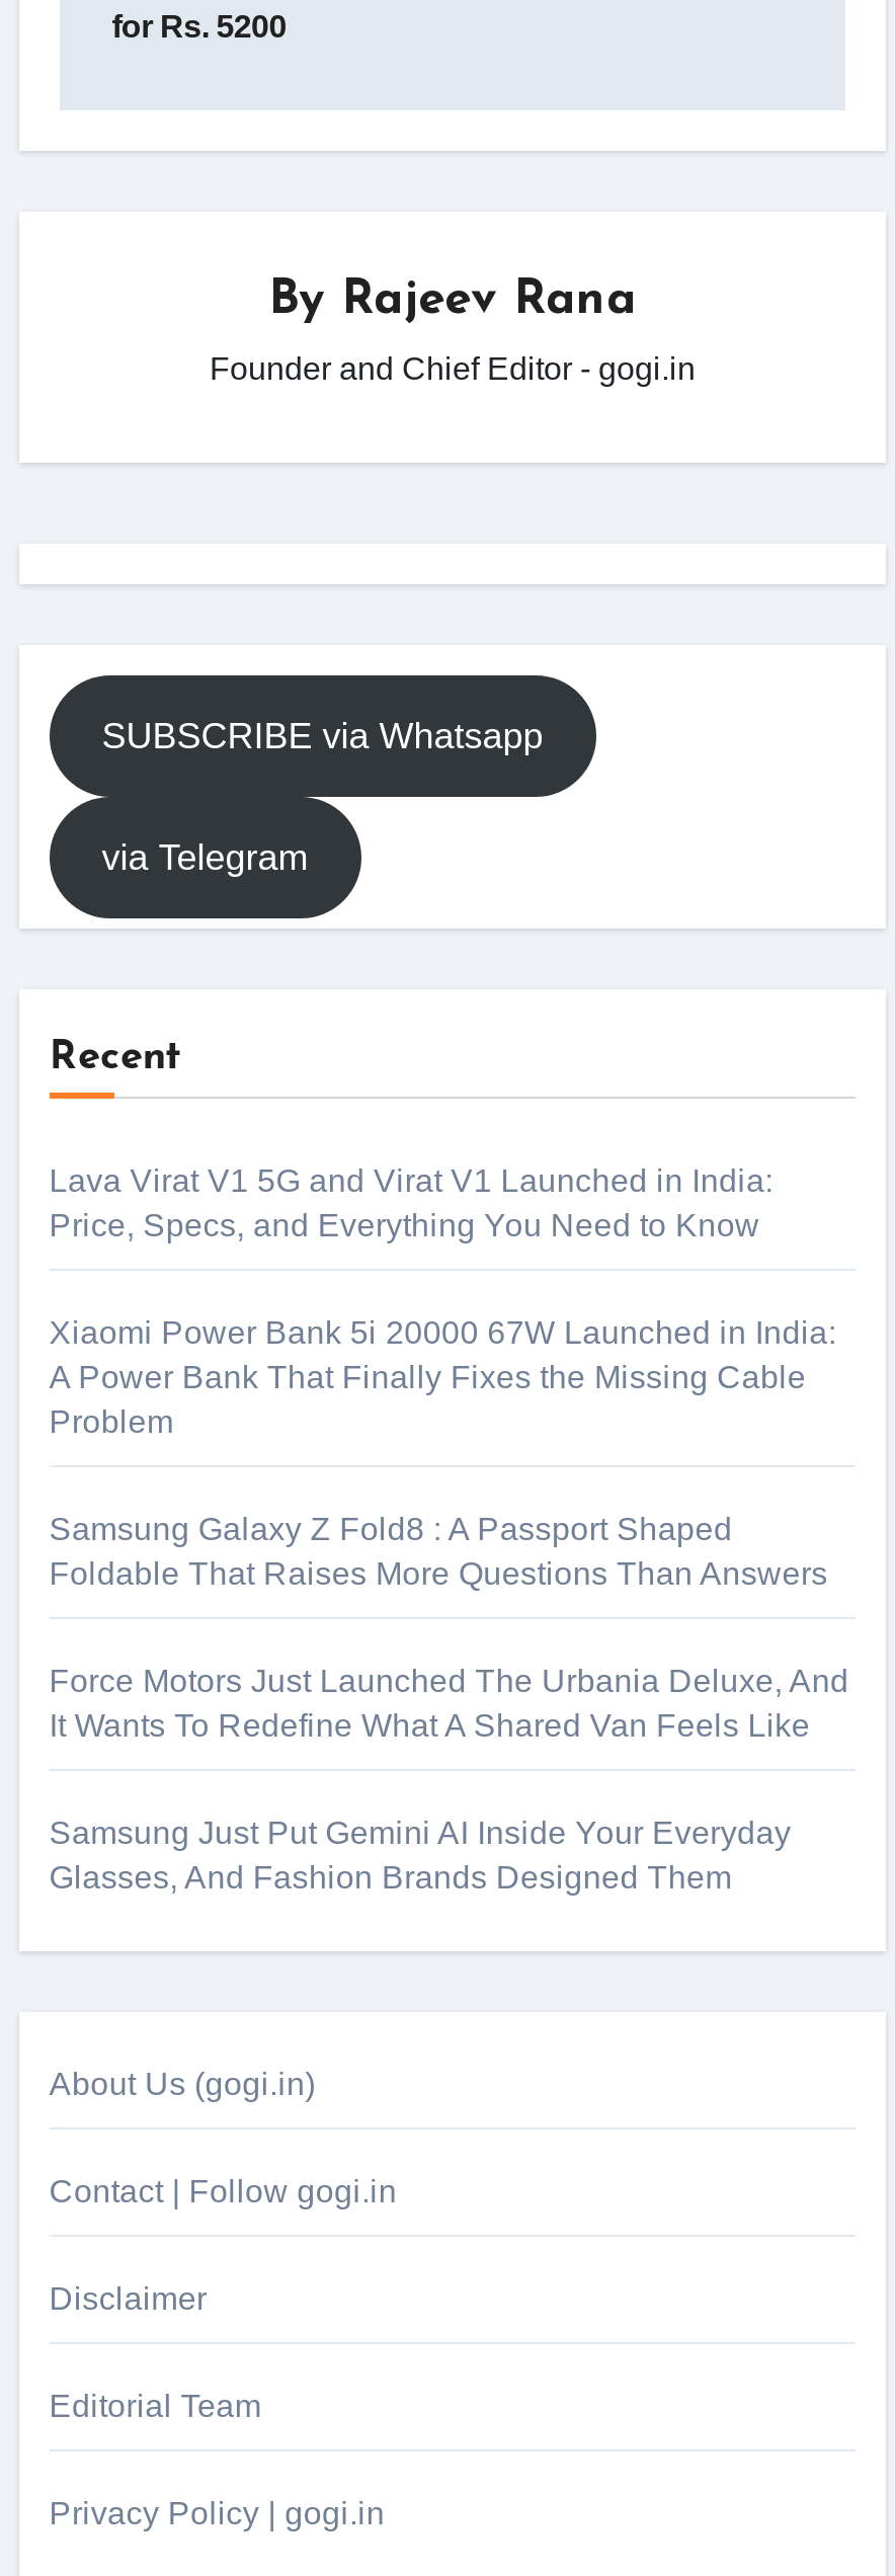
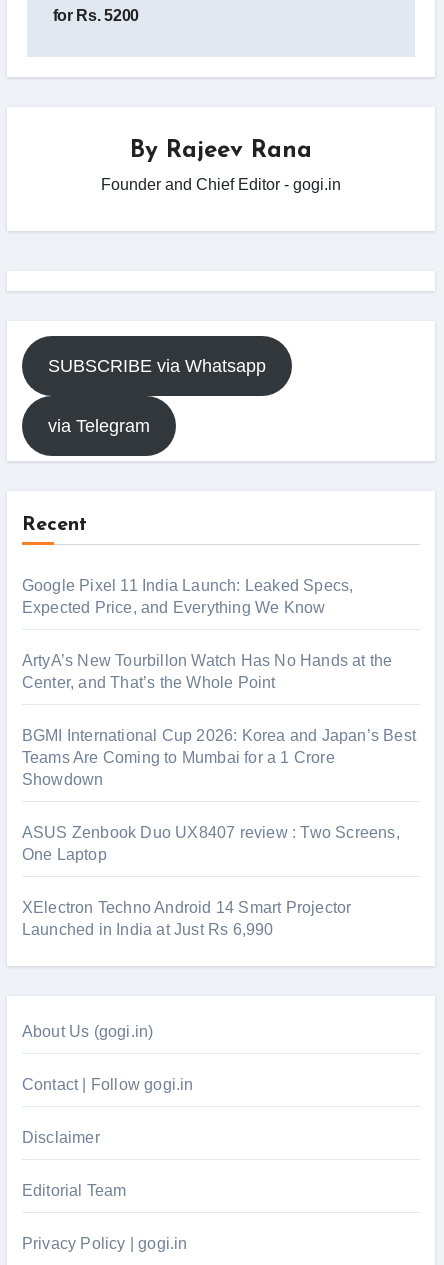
[49,1163,773,1242] Lava Virat V1 5G and Virat V1 Launched in India: | Price, Specs, and Everything You Need to Know -> [22,577,353,616] Google Pixel 11 India Launch: Leaked Specs, | Expected Price, and Everything We Know
[49,1315,836,1439] Xiaomi Power Bank 5i 20000 67W Launched in India: | A Power Bank That Finally Fixes the Missing Cable | Problem -> [22,652,392,691] ArtyA’s New Tourbillon Watch Has No Hands at the | Center, and That’s the Whole Point
[49,1512,828,1591] Samsung Galaxy Z Fold8 : A Passport Shaped | Foldable That Raises More Questions Than Answers -> [22,727,416,788] BGMI International Cup 2026: Korea and Japan’s Best | Teams Are Coming to Mumbai for a 1 Crore | Showdown
[49,1663,849,1742] Force Motors Just Launched The Urbania Deluxe, And | It Wants To Redefine What A Shared Van Feels Like -> [22,824,400,863] ASUS Zenbook Duo UX8407 review : Two Screens, | One Laptop
[49,1815,791,1894] Samsung Just Put Gemini AI Inside Your Everyday | Glasses, And Fashion Brands Designed Them -> [22,899,351,938] XElectron Techno Android 14 Smart Projector | Launched in India at Just Rs 6,990

